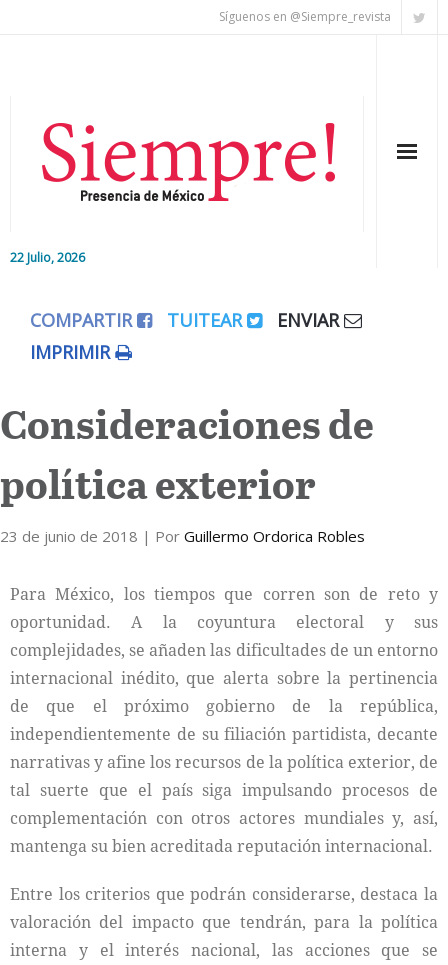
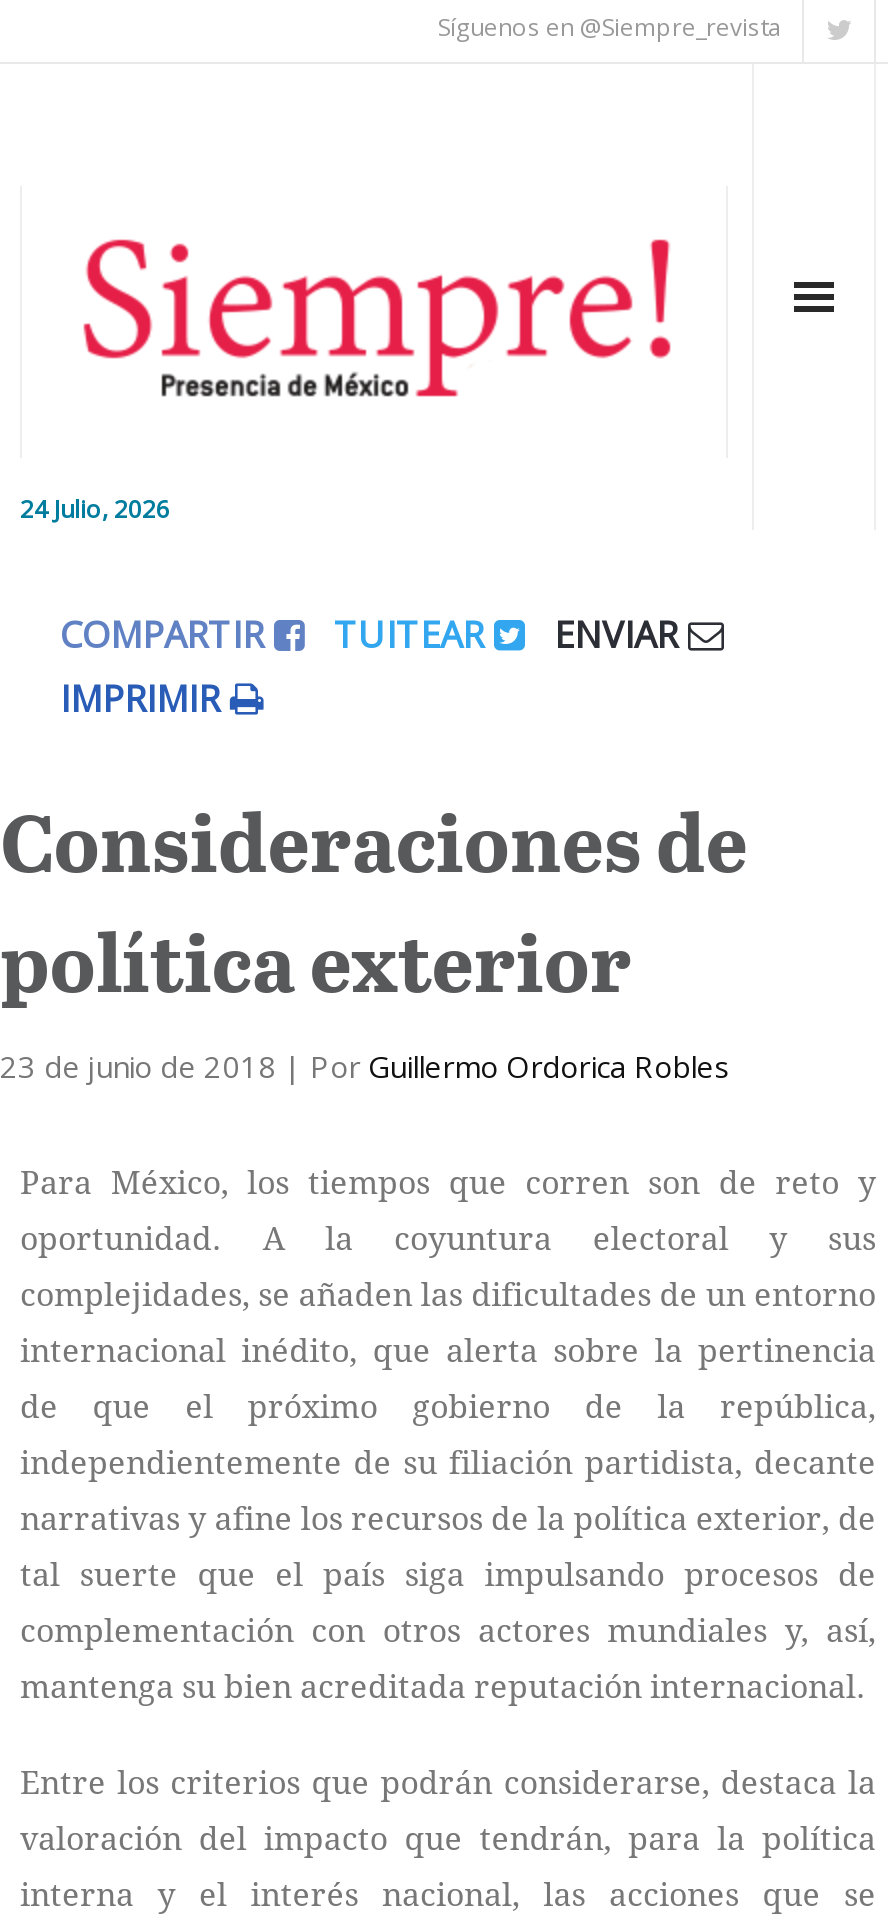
[10,249,85,266] 22 Julio, 2026 -> [20,492,170,526] 24 Julio, 2026

